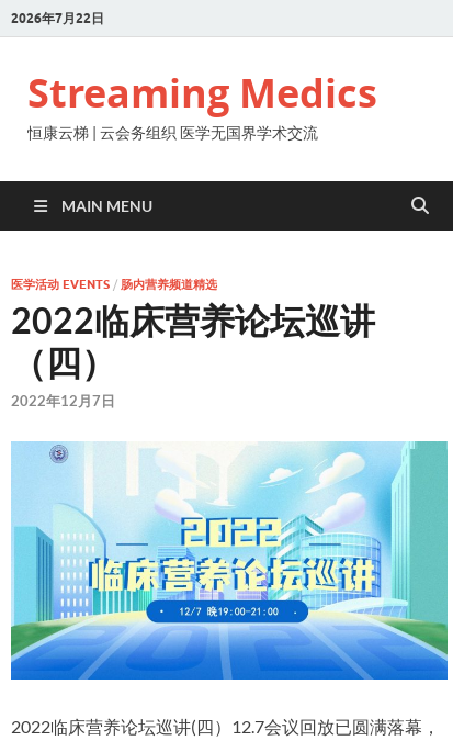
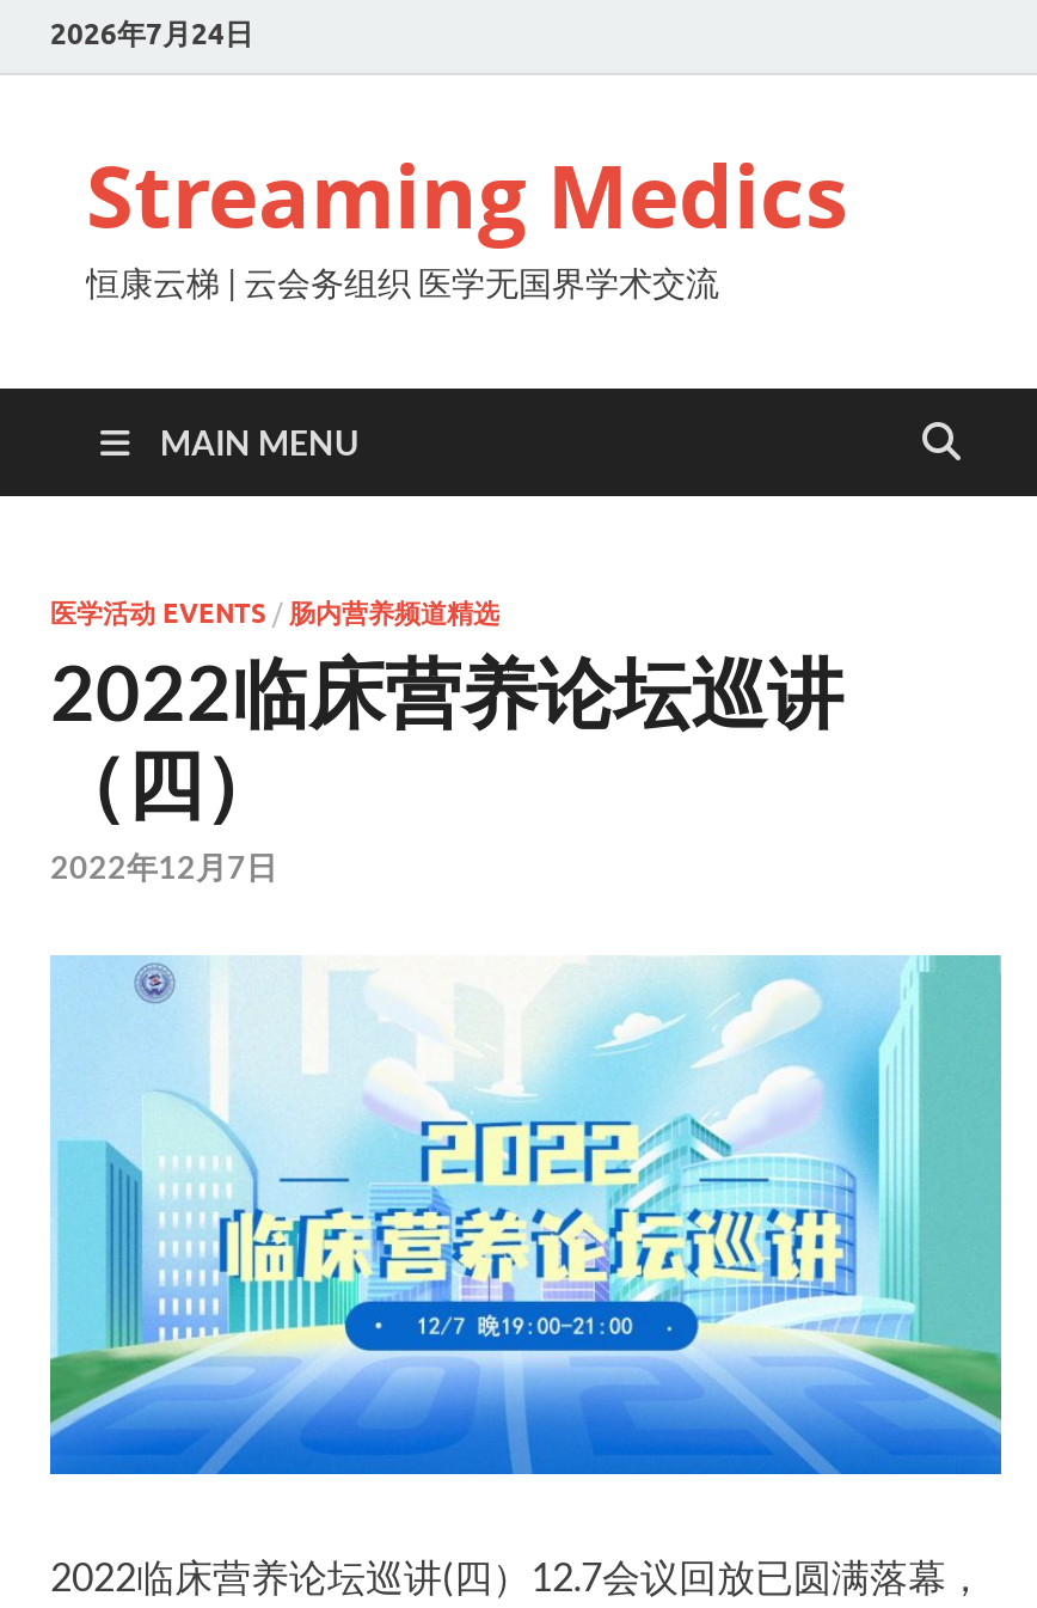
[11,9,104,26] 2026年7月22日 -> [50,14,253,50] 2026年7月24日

